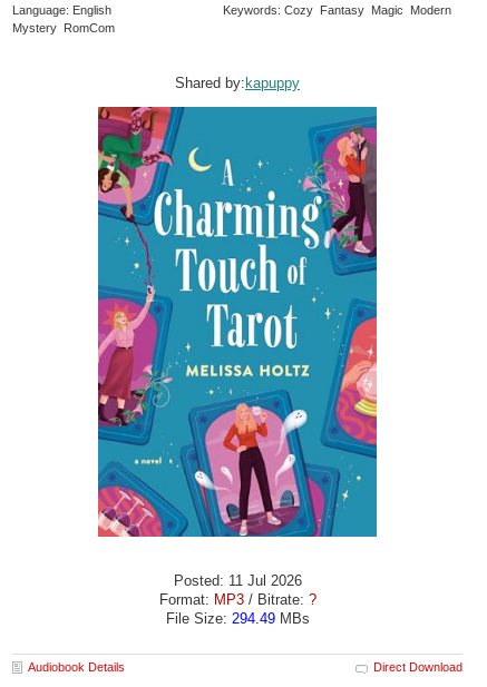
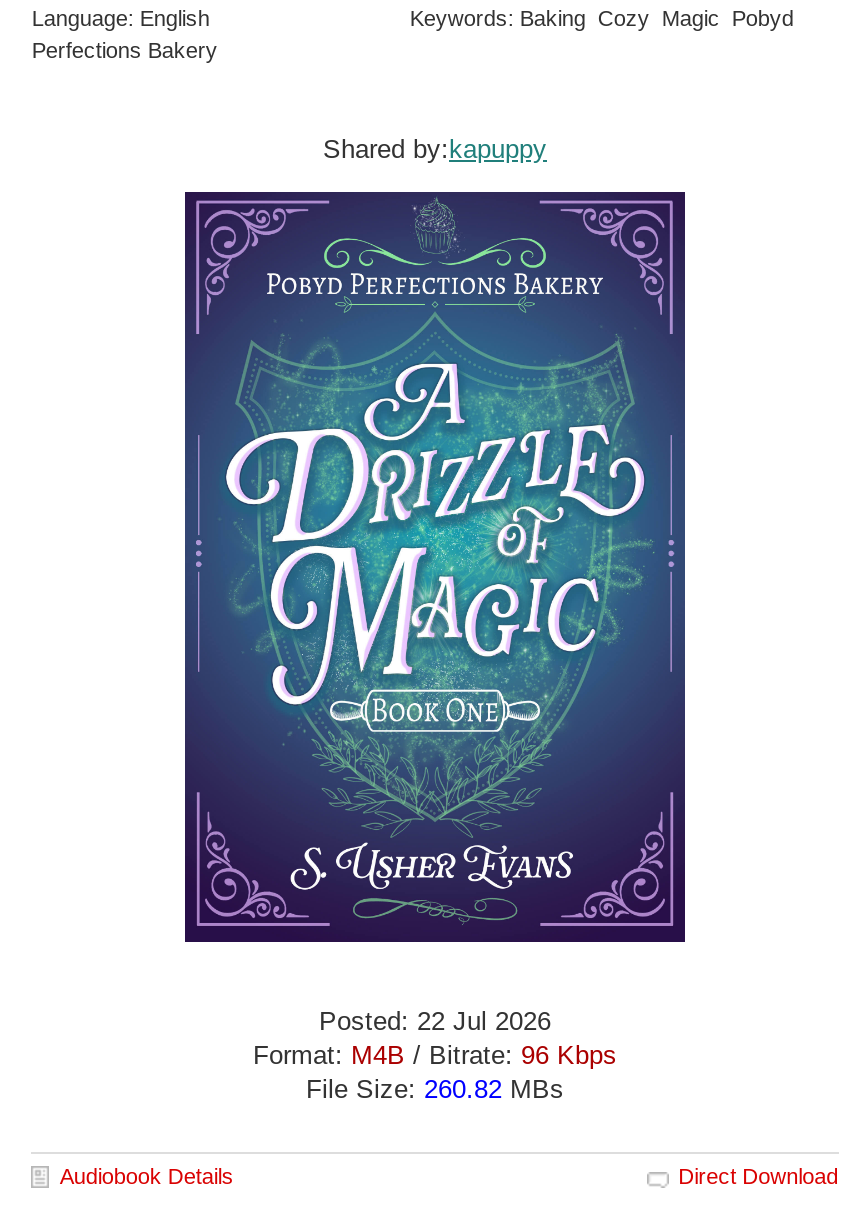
[13,3,455,35] Keywords: Cozy Fantasy Magic Modern | Mystery RomCom -> [32,6,794,62] Keywords: Baking Cozy Magic Pobyd | Perfections Bakery
[97,106,378,626] [image] | Posted: 11 Jul 2026 | Format: MP3 / Bitrate:? | File Size: 294.49 MBs -> [183,190,687,1104] [image] | Posted: 22 Jul 2026 | Format: M4B / Bitrate: 96 Kbps | File Size: 260.82 MBs

